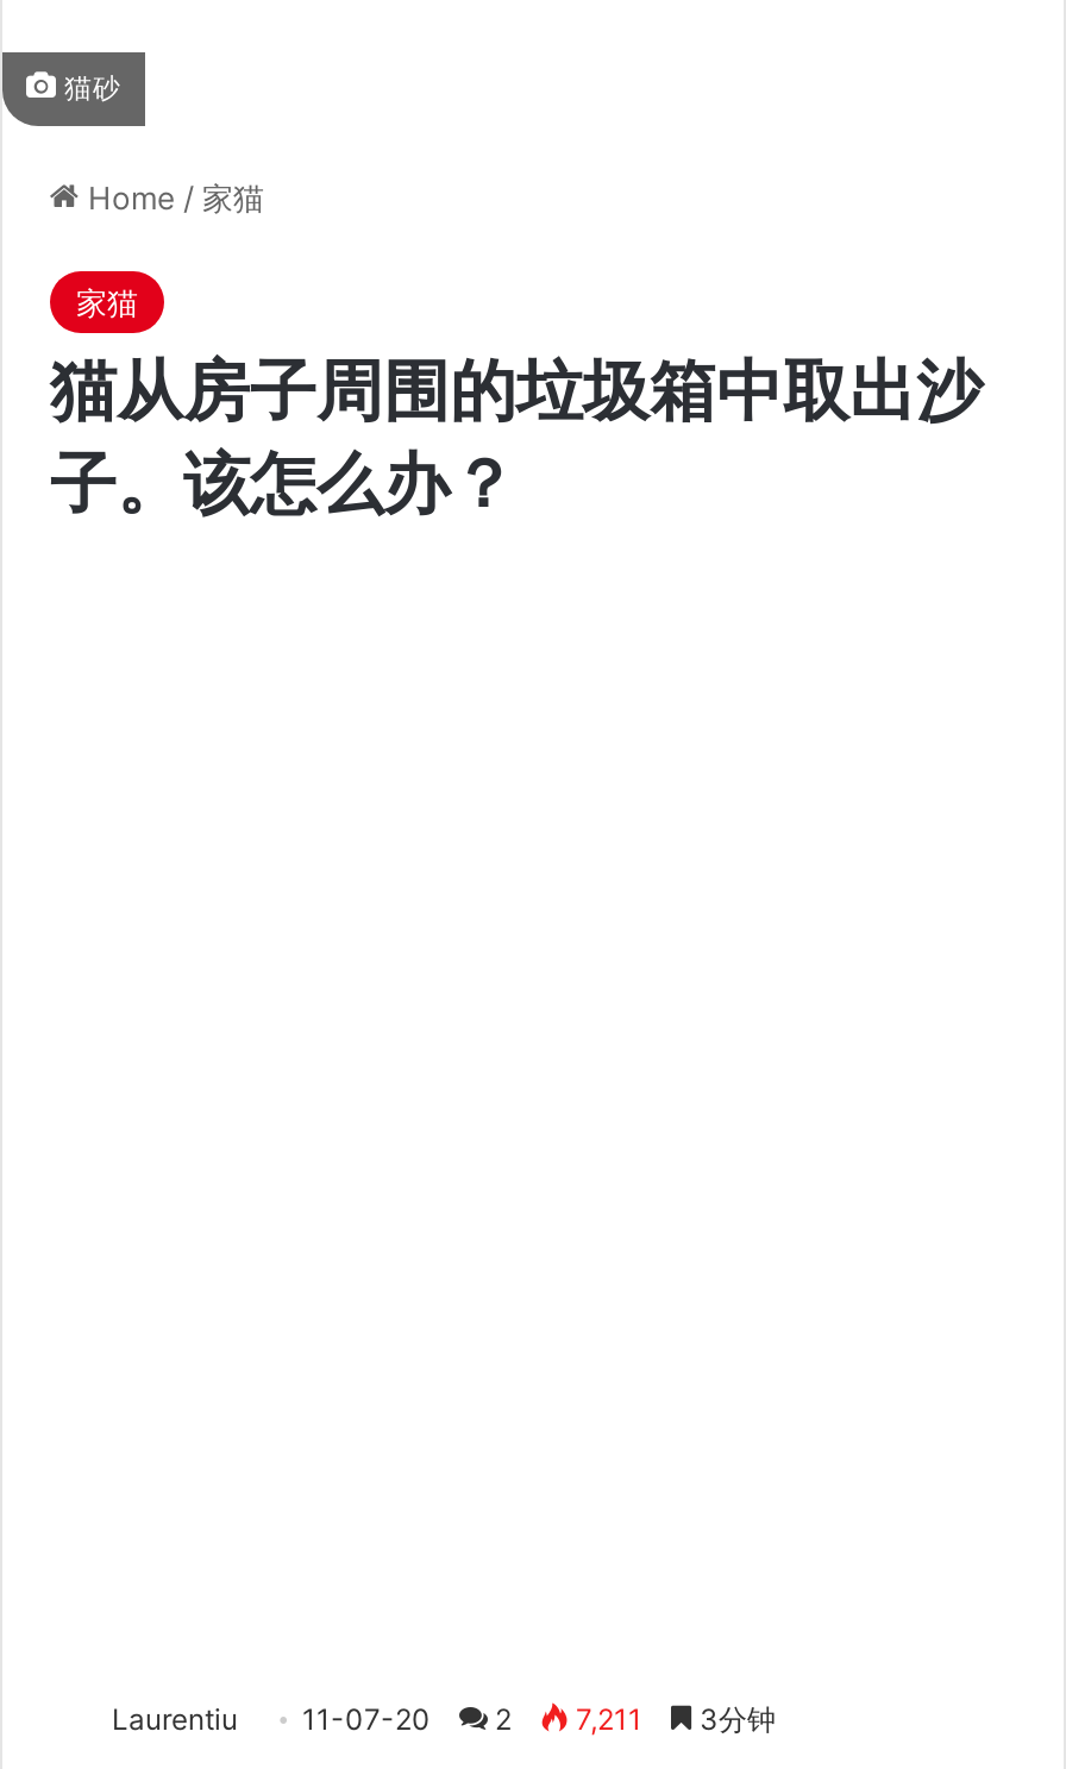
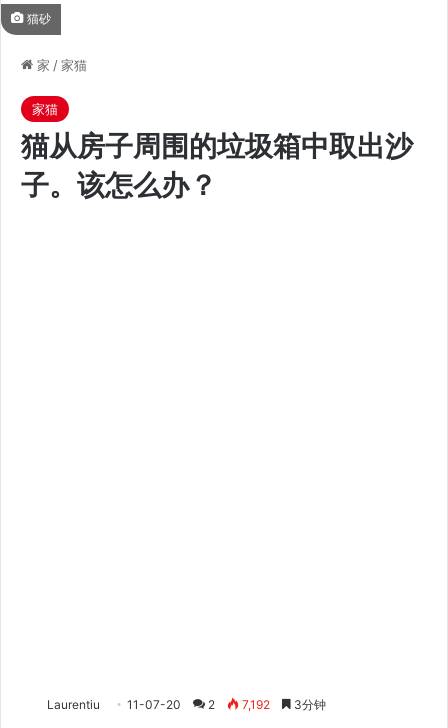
[79,178,264,216] Home / 家猫 -> [33,57,87,73] 家 / 家猫
[569,1701,642,1737] 7,211 -> [239,697,270,712] 7,192

